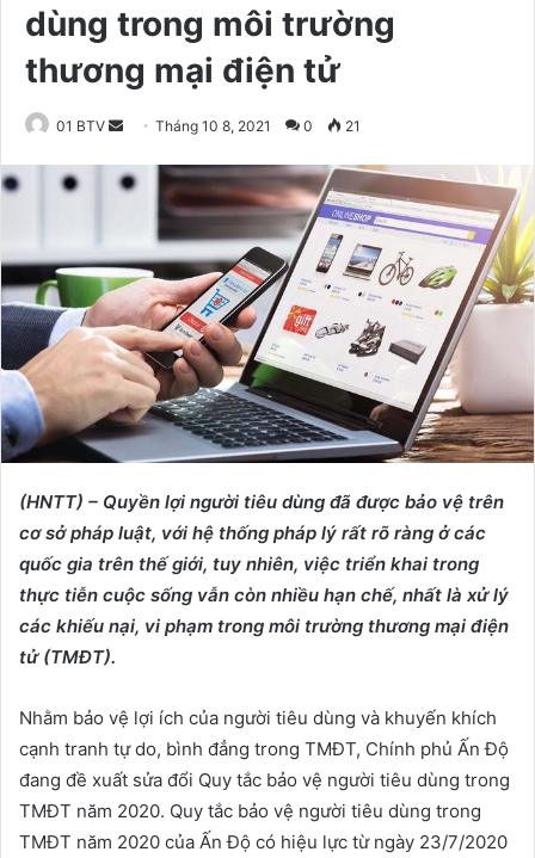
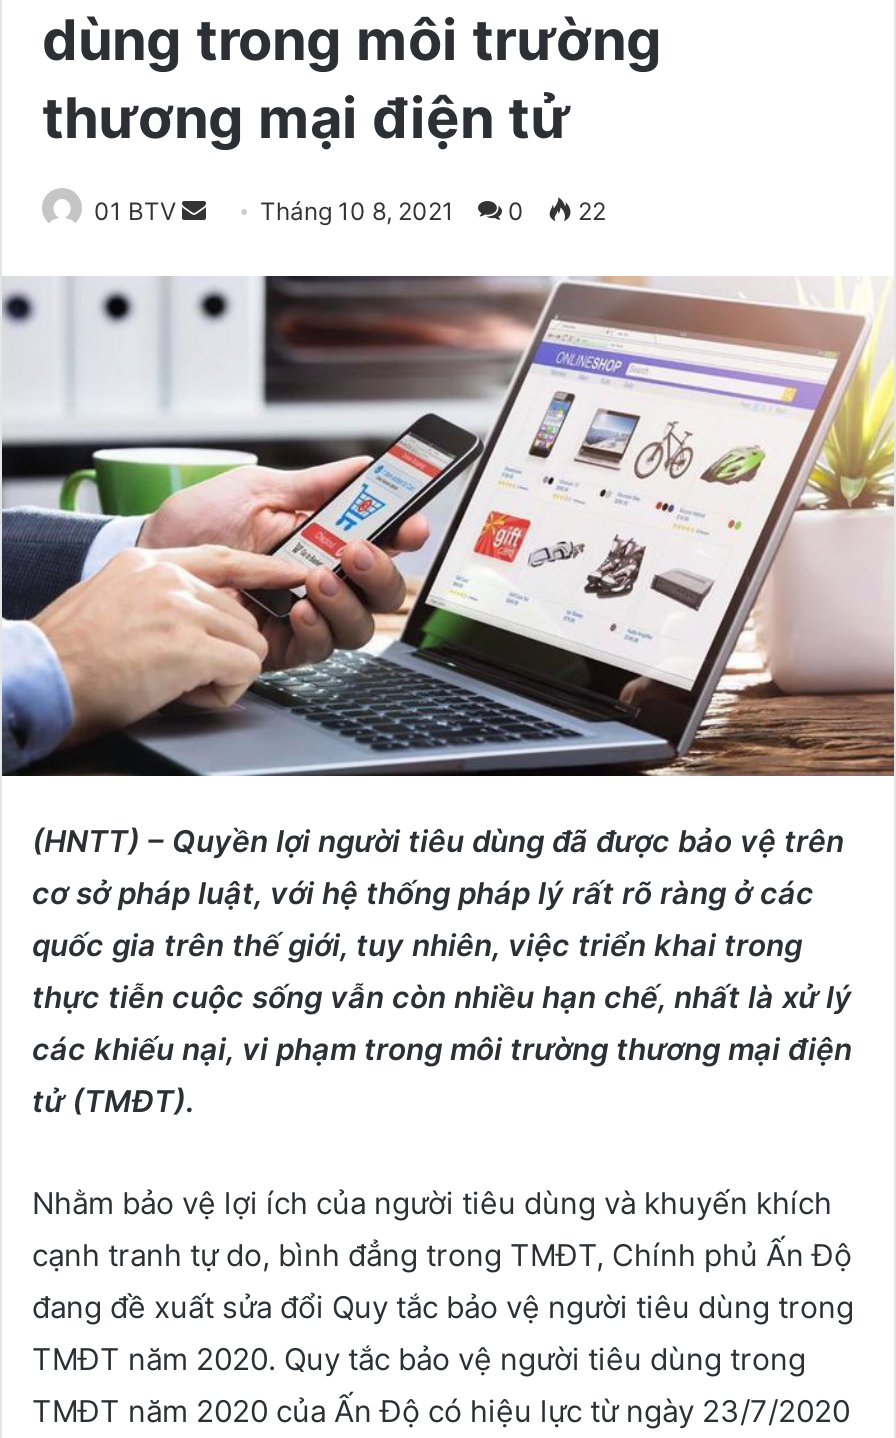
[342,117,361,135] 21 -> [572,196,606,226] 22

